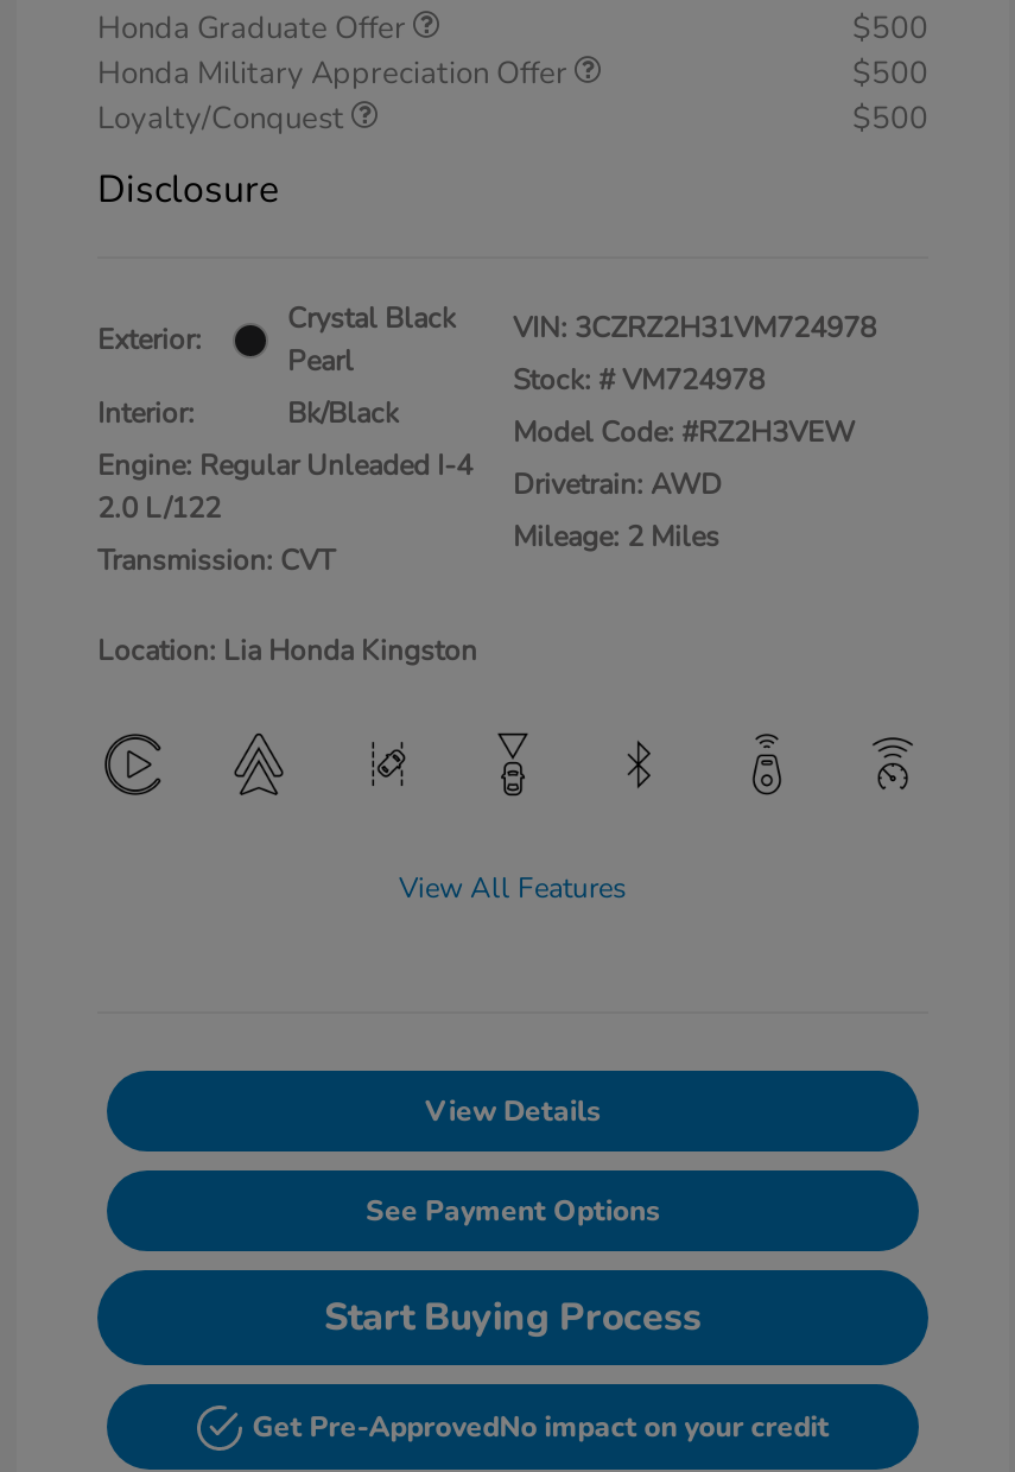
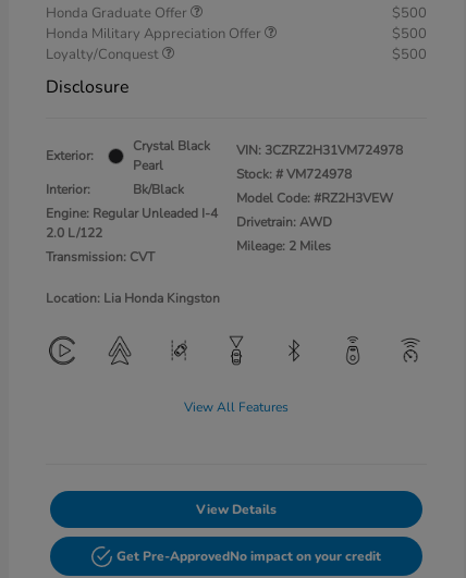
[324,1193,702,1345] See Payment Options | Start Buying Process -> none

